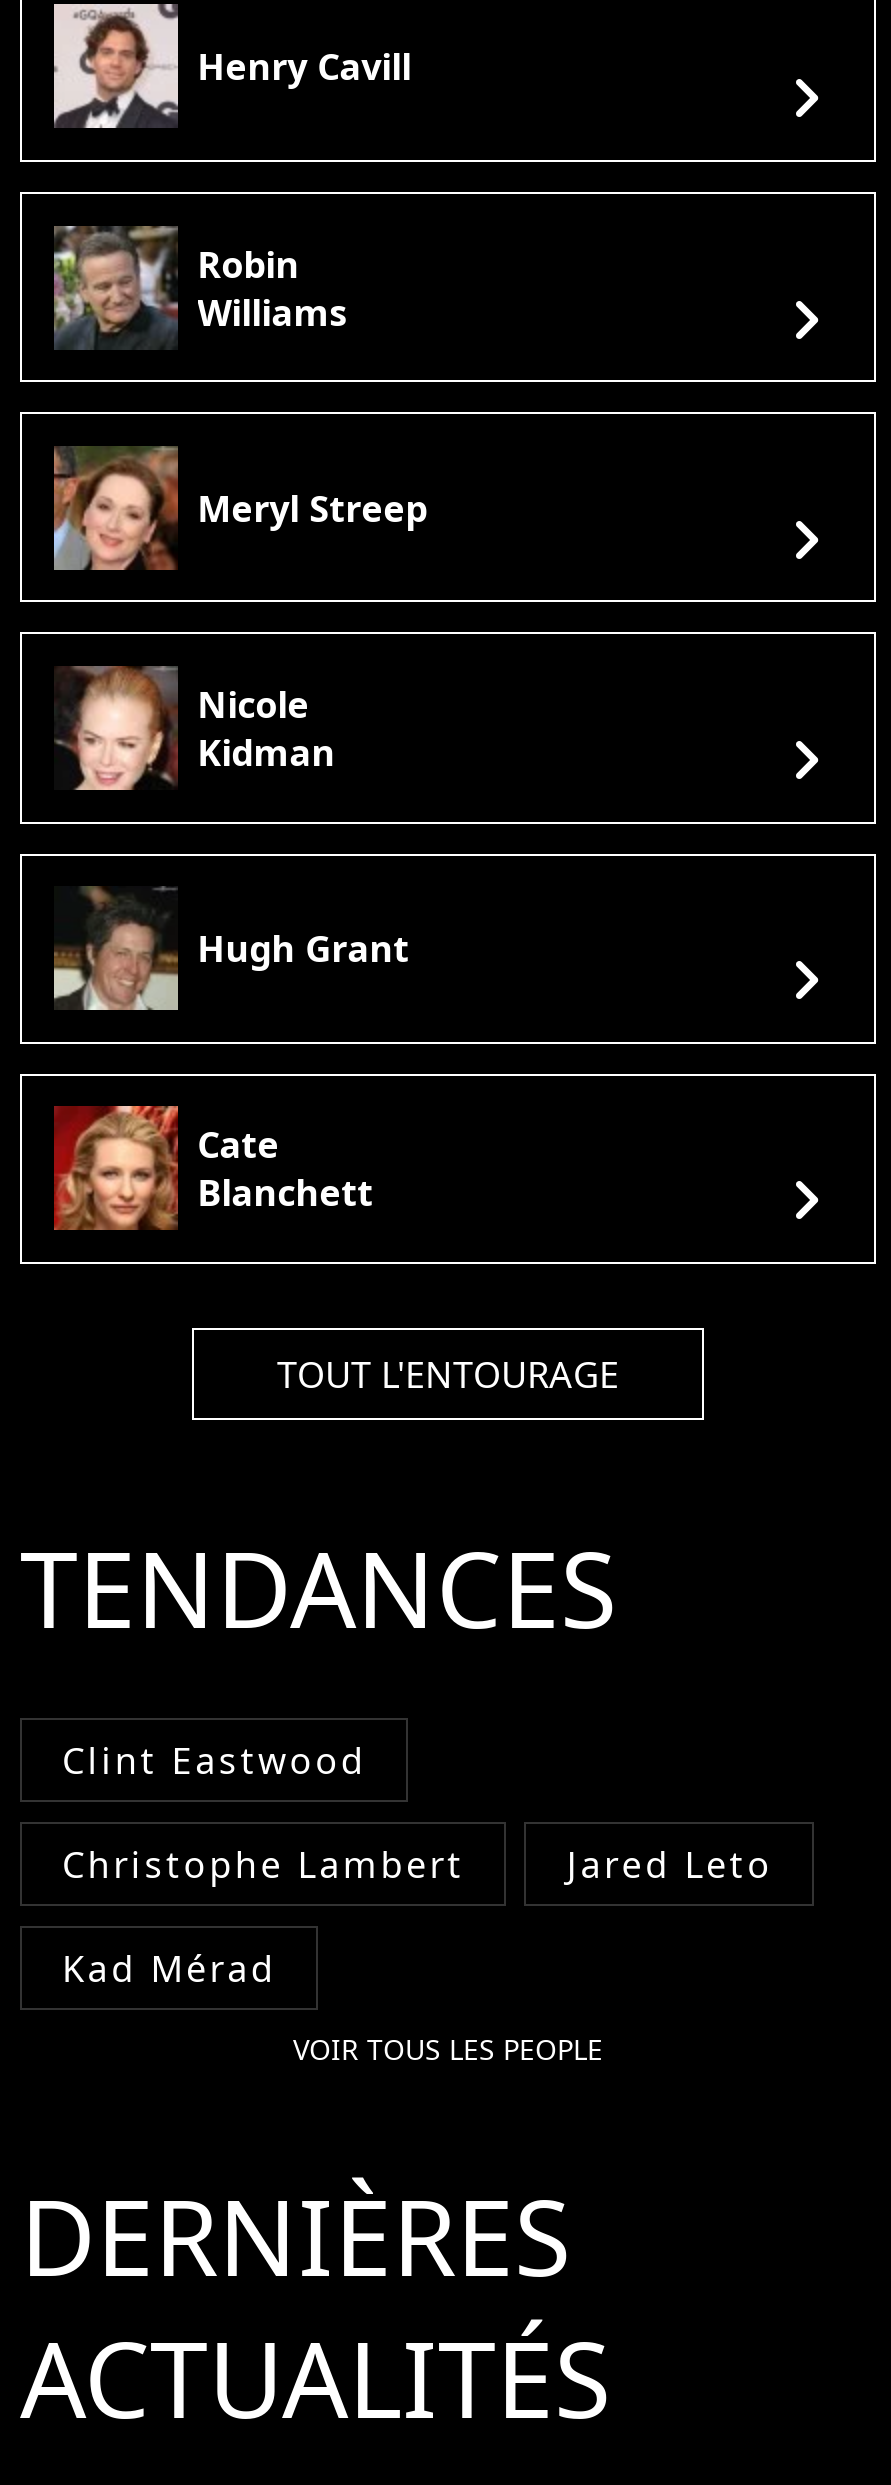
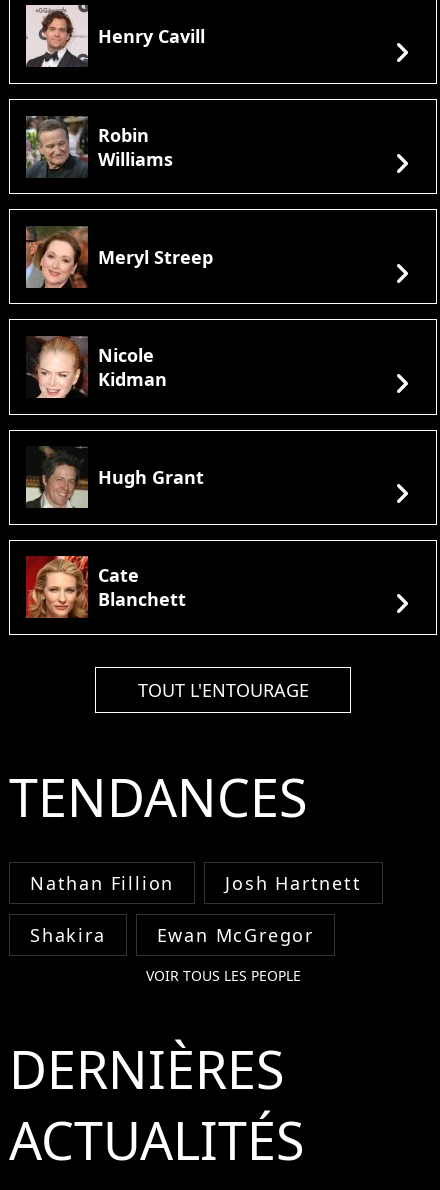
[62,1736,773,1992] Clint Eastwood | Christophe Lambert | Jared Leto | Kad Mérad -> [30,871,362,947] Nathan Fillion | Josh Hartnett | Shakira | Ewan McGregor

